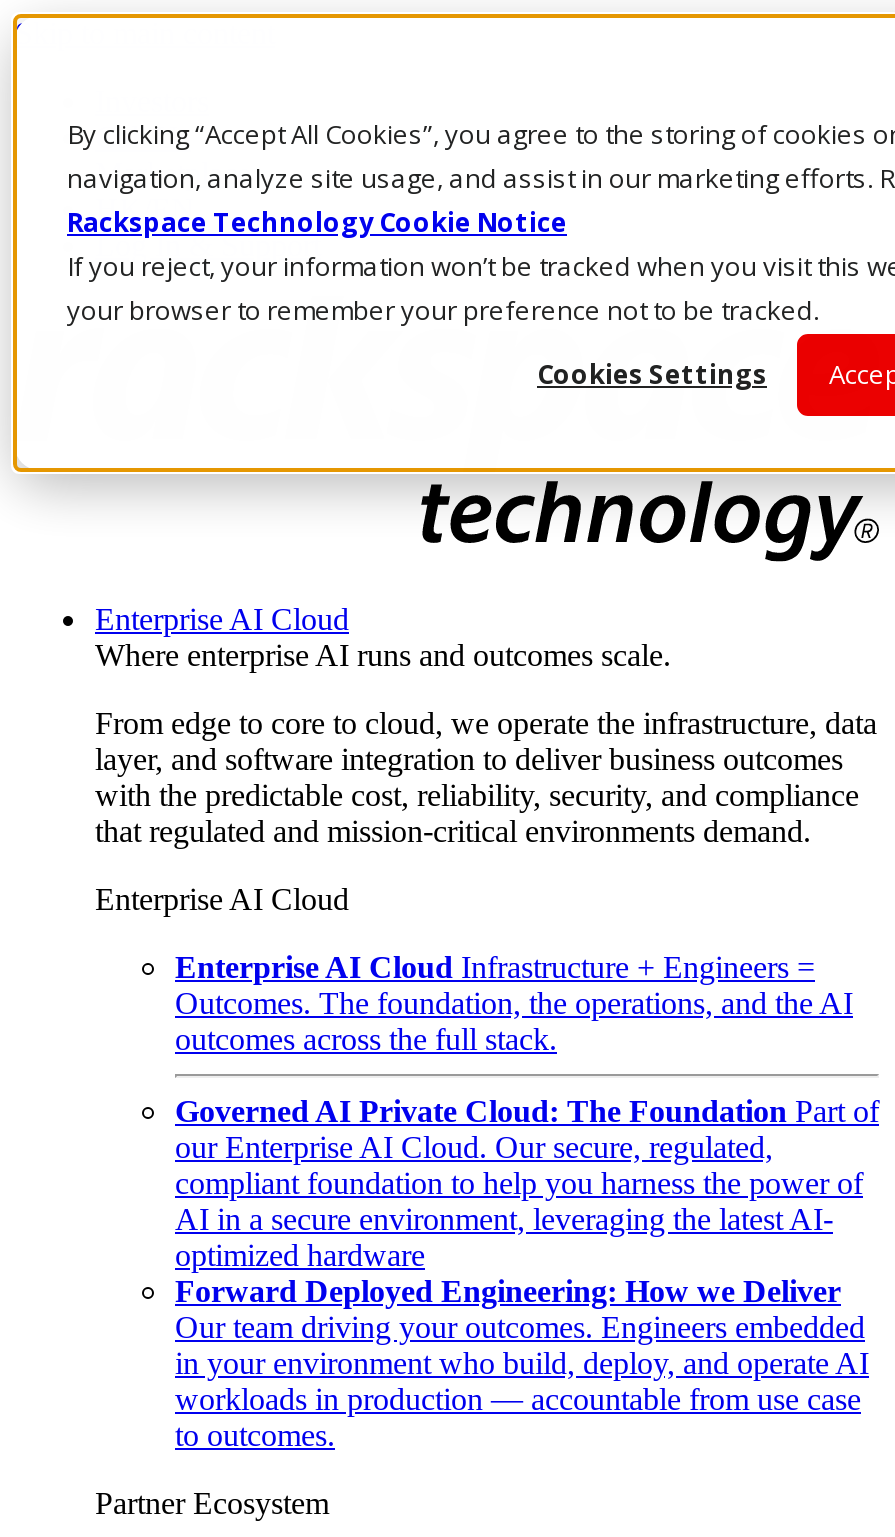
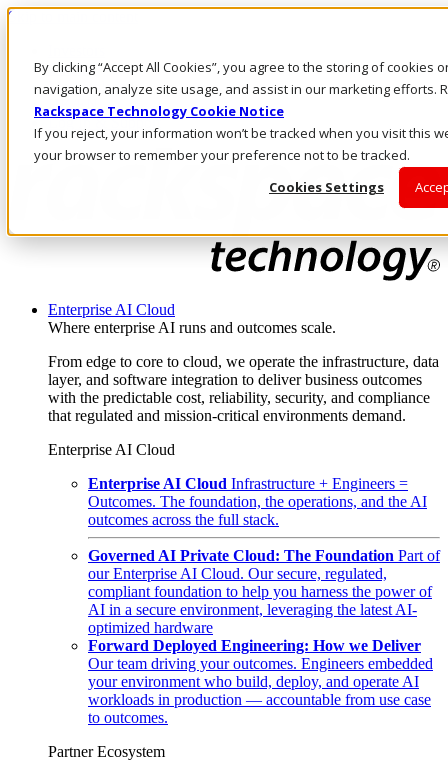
[175,1346,869,1380] in your environment who build, deploy, and operate AI -> [88,673,419,690] your environment who build, deploy, and operate AI

